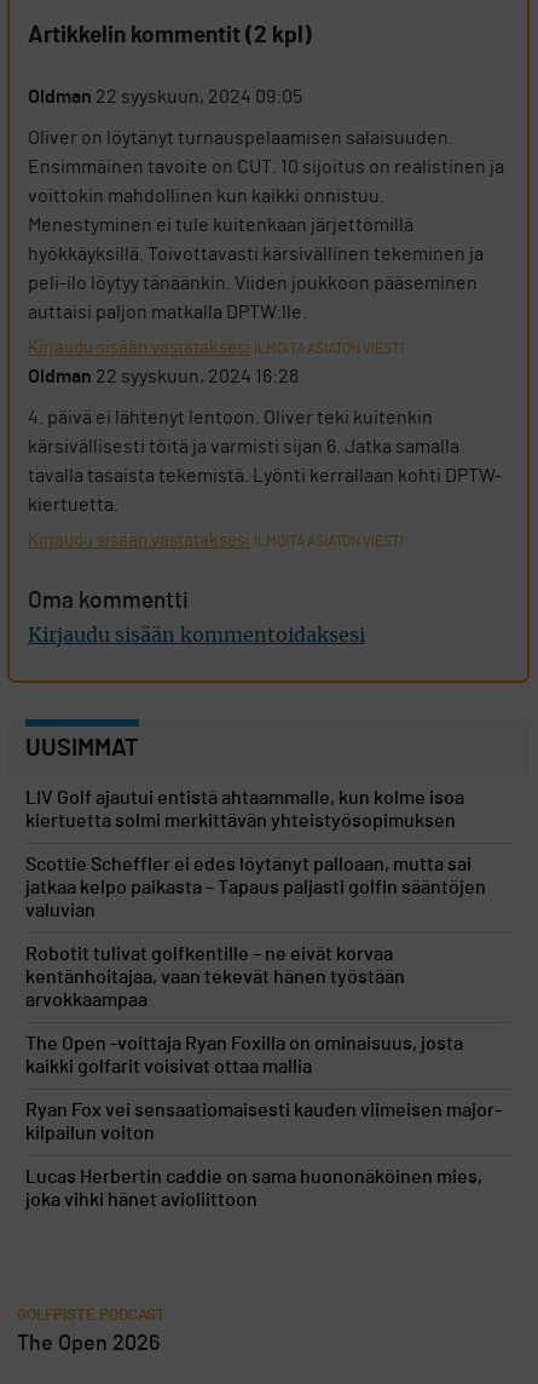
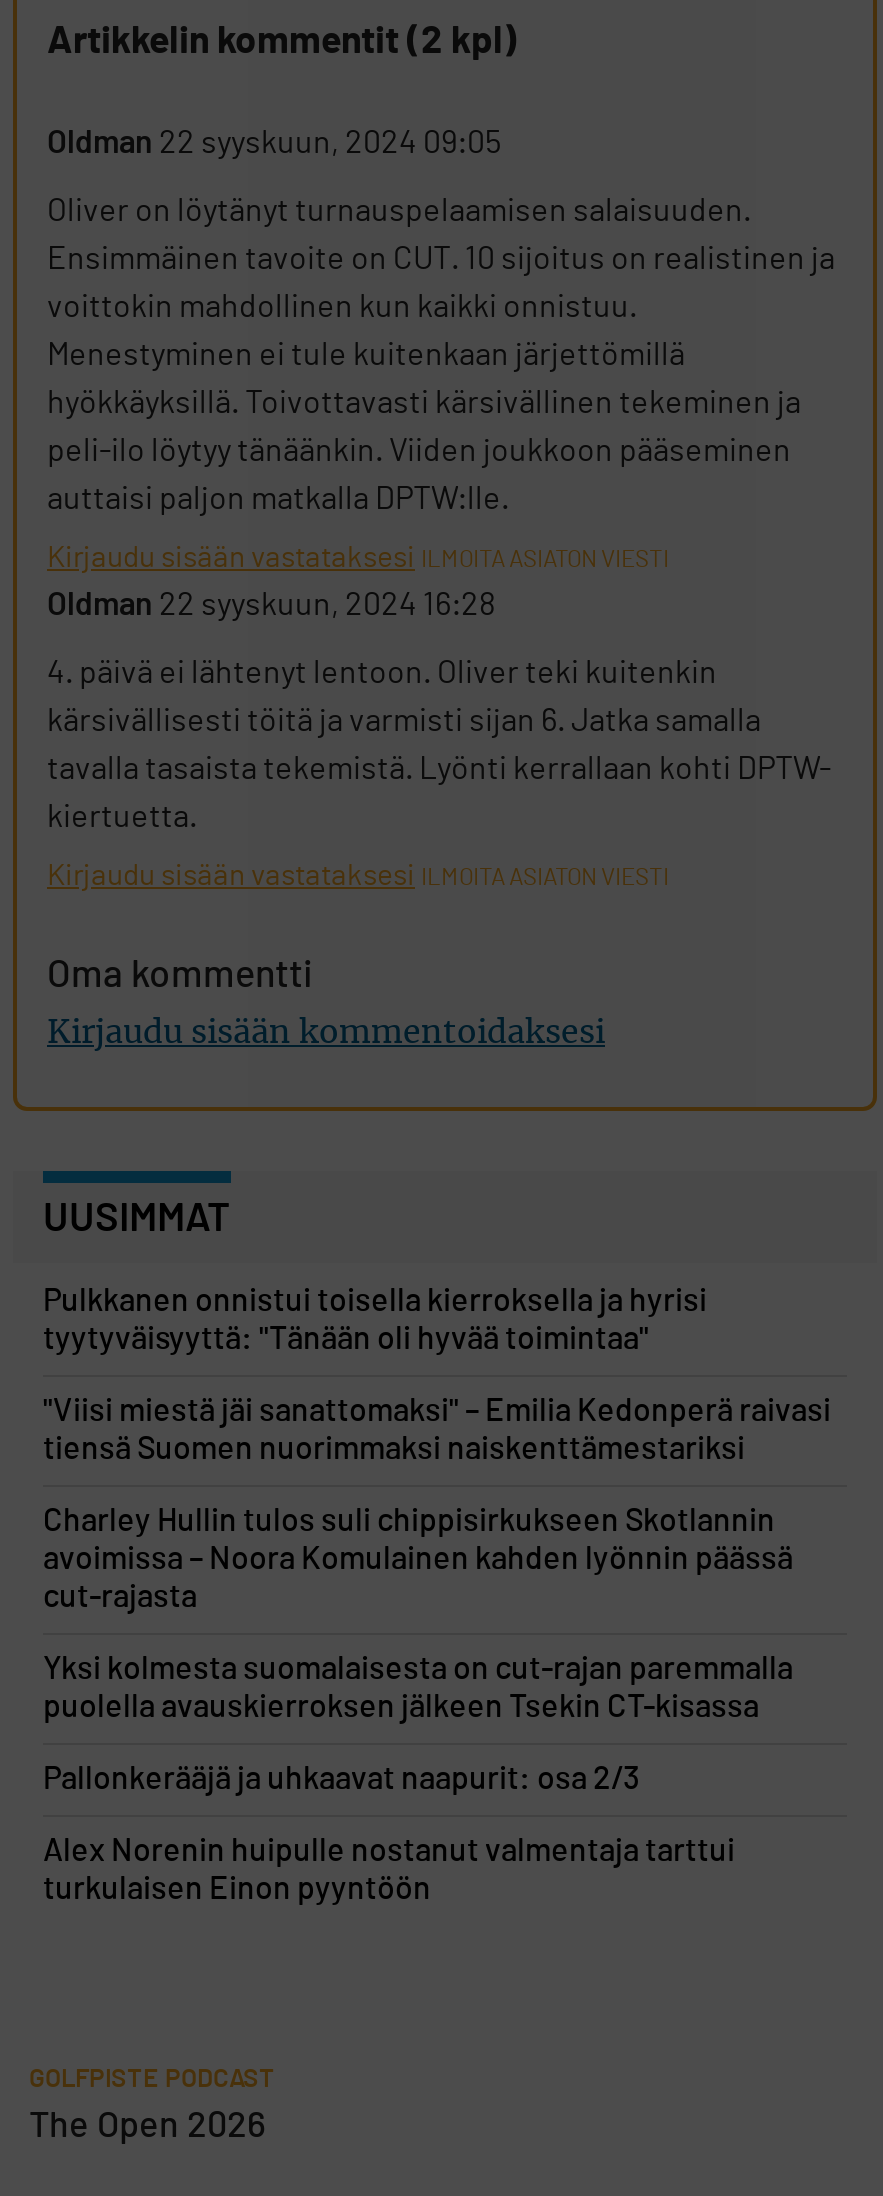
[25,789,464,831] LIV Golf ajautui entistä ahtaammalle, kun kolme isoa | kiertuetta solmi merkittävän yhteistyösopimuksen -> [43,1286,707,1356] Pulkkanen onnistui toisella kierroksella ja hyrisi | tyytyväisyyttä: "Tänään oli hyvää toimintaa"
[25,855,486,921] Scottie Scheffler ei edes löytänyt palloaan, mutta sai | jatkaa kelpo paikasta – Tapaus paljasti golfin sääntöjen | valuvian -> [43,1396,831,1466] "Viisi miestä jäi sanattomaksi" – Emilia Kedonperä raivasi | tiensä Suomen nuorimmaksi naiskenttämestariksi
[25,945,405,1010] Robotit tulivat golfkentille – ne eivät korvaa | kentänhoitajaa, vaan tekevät hänen työstään | arvokkaampaa -> [43,1506,793,1614] Charley Hullin tulos suli chippisirkukseen Skotlannin | avoimissa – Noora Komulainen kahden lyönnin päässä | cut-rajasta
[25,1034,463,1077] The Open -voittaja Ryan Foxilla on ominaisuus, josta | kaikki golfarit voisivat ottaa mallia -> [43,1654,793,1724] Yksi kolmesta suomalaisesta on cut-rajan paremmalla | puolella avauskierroksen jälkeen Tsekin CT-kisassa
[25,1101,502,1143] Ryan Fox vei sensaatiomaisesti kauden viimeisen major- | kilpailun voiton -> [43,1764,639,1796] Pallonkerääjä ja uhkaavat naapurit: osa 2/3
[25,1168,482,1210] Lucas Herbertin caddie on sama huononäköinen mies, | joka vihki hänet avioliittoon -> [43,1836,735,1906] Alex Norenin huipulle nostanut valmentaja tarttui | turkulaisen Einon pyyntöön

